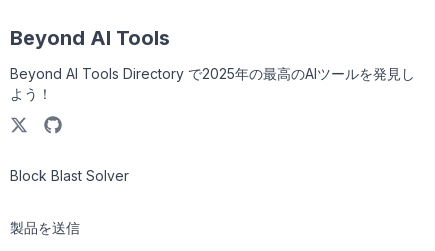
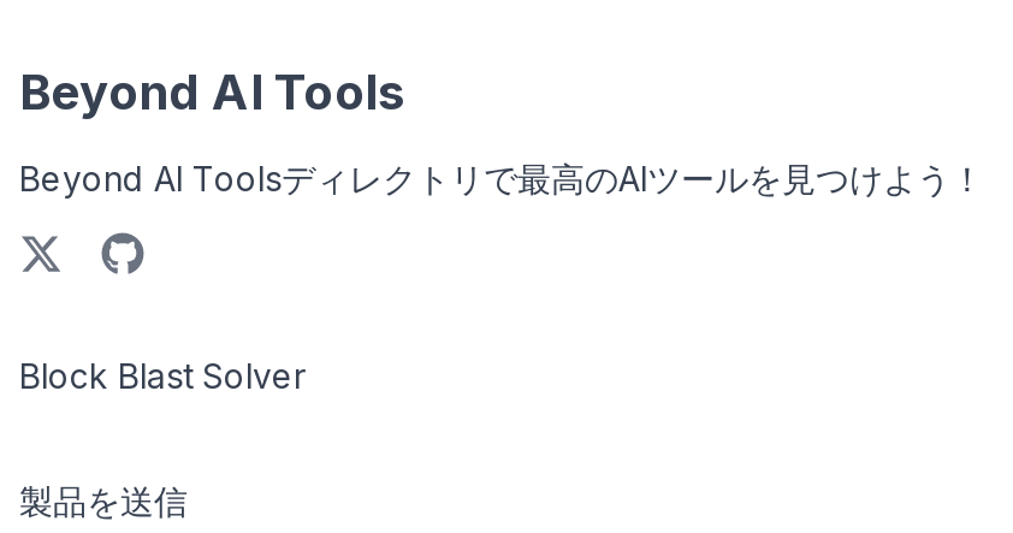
[10,65,415,102] Beyond AI Tools Directory で2025年の最高のAIツールを発見し | よう！ -> [19,158,984,199] Beyond AI Toolsディレクトリで最高のAIツールを見つけよう！

